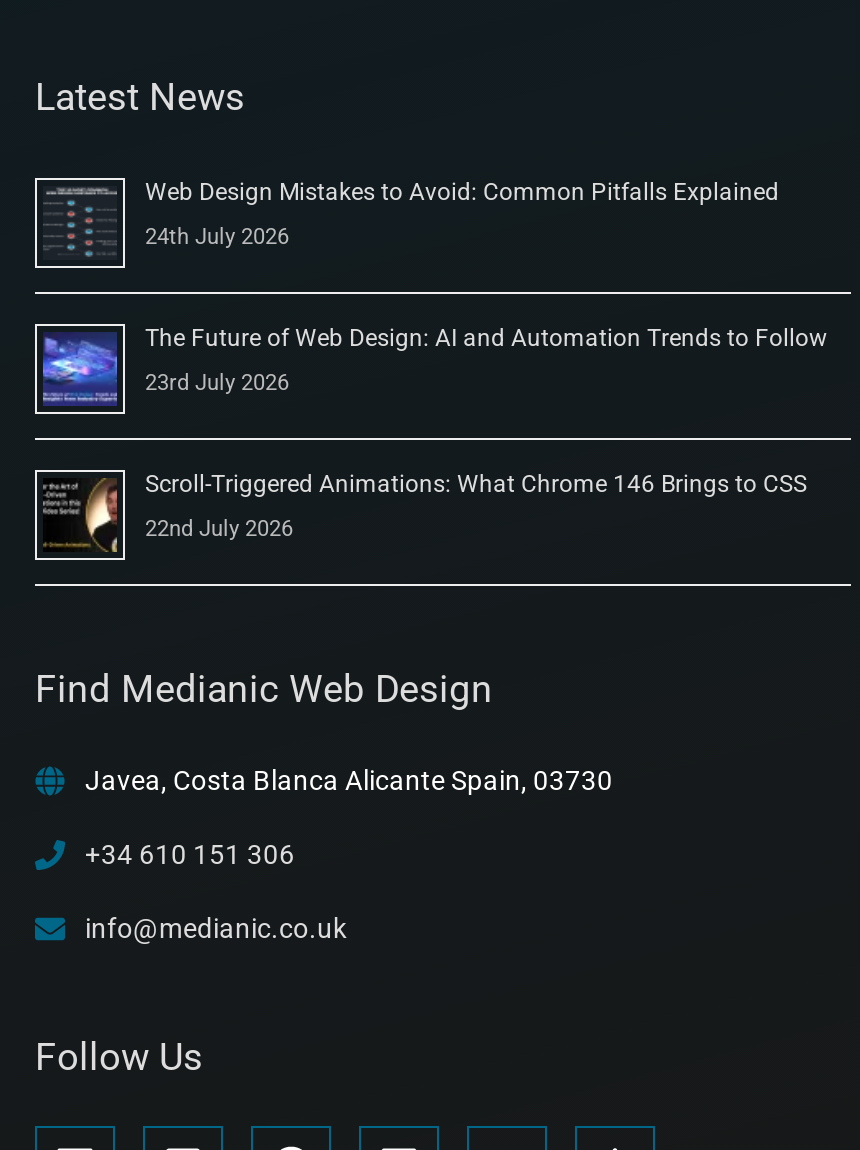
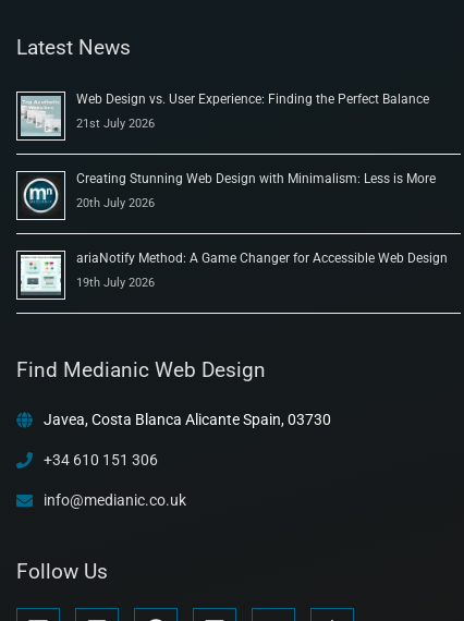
[41,178,779,262] [image] | Web Design Mistakes to Avoid: Common Pitfalls Explained -> [20,91,429,137] [image] | Web Design vs. User Experience: Finding the Perfect Balance
[145,224,289,250] 24th July 2026 -> [76,116,155,131] 21st July 2026
[41,324,827,408] [image] | The Future of Web Design: AI and Automation Trends to Follow -> [21,171,436,216] [image] | Creating Stunning Web Design with Minimalism: Less is More
[145,370,289,396] 23rd July 2026 -> [76,196,155,210] 20th July 2026
[41,470,807,554] [image] | Scroll-Triggered Animations: What Chrome 146 Brings to CSS -> [20,250,448,295] [image] | ariaNotify Method: A Game Changer for Accessible Web Design
[145,516,293,542] 22nd July 2026 -> [76,275,155,290] 19th July 2026

